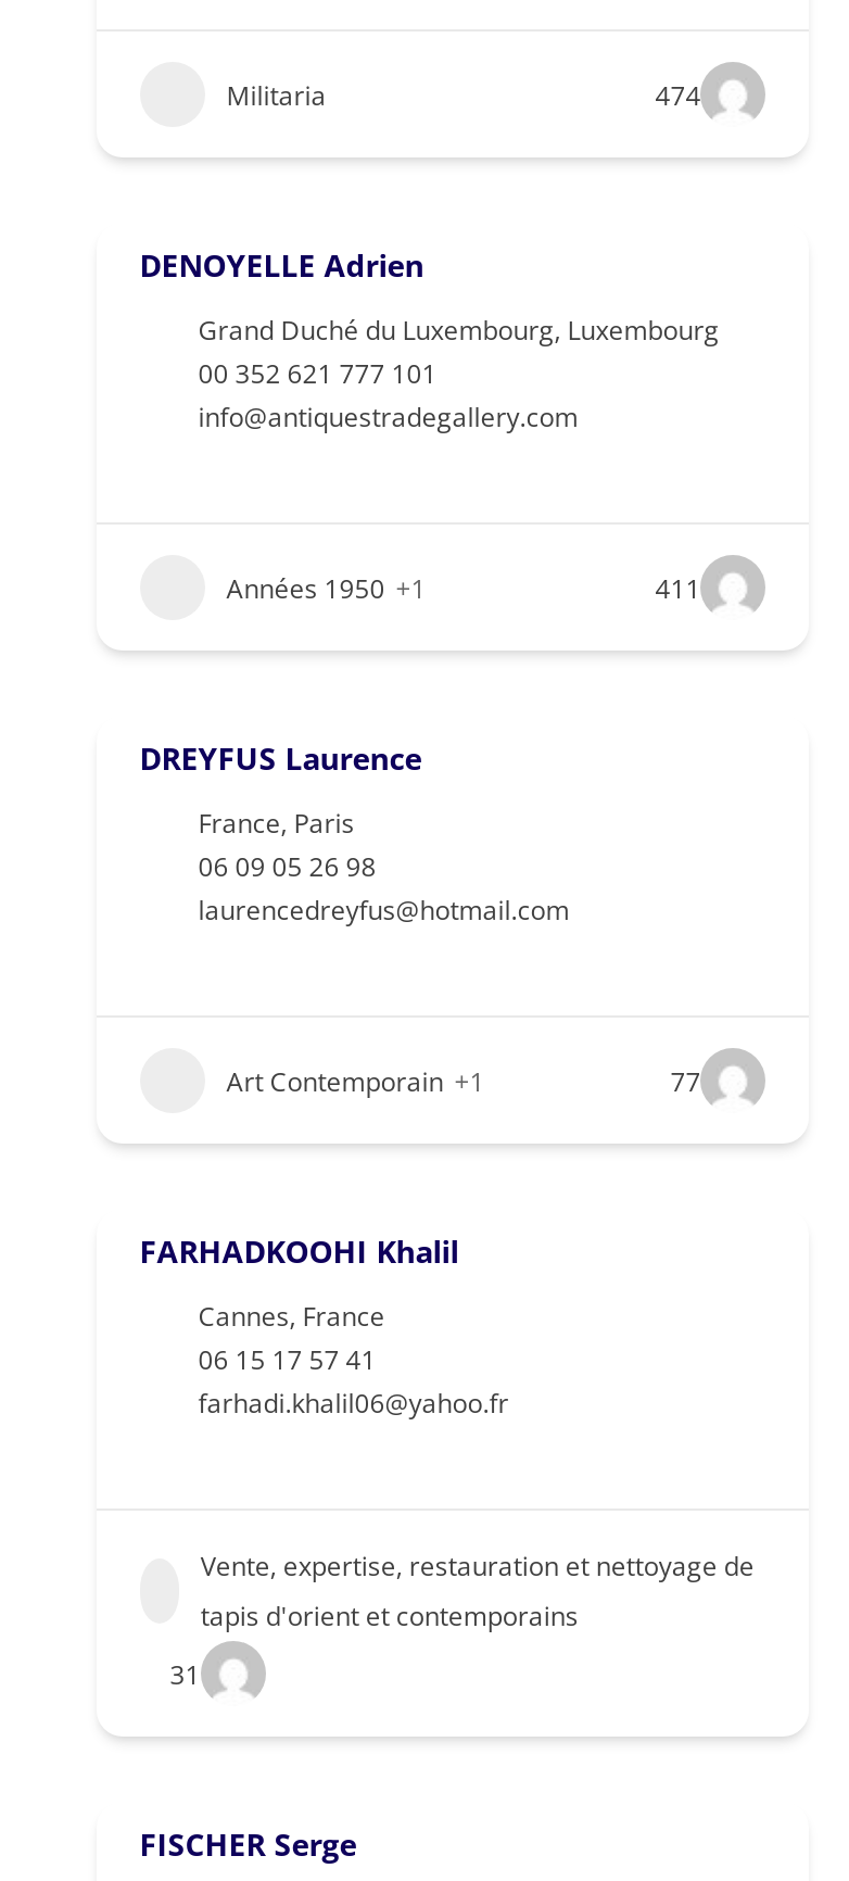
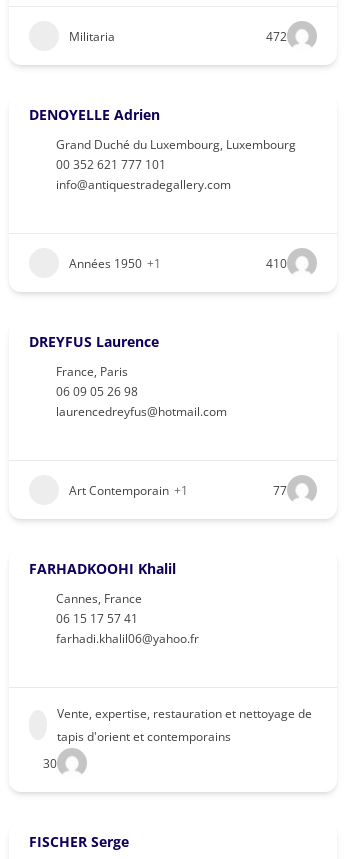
[655,76,701,113] 474 -> [266,27,287,44] 472
[655,569,701,606] 411 -> [266,254,287,271] 410
[170,1655,200,1692] 31 -> [43,754,57,771] 30

